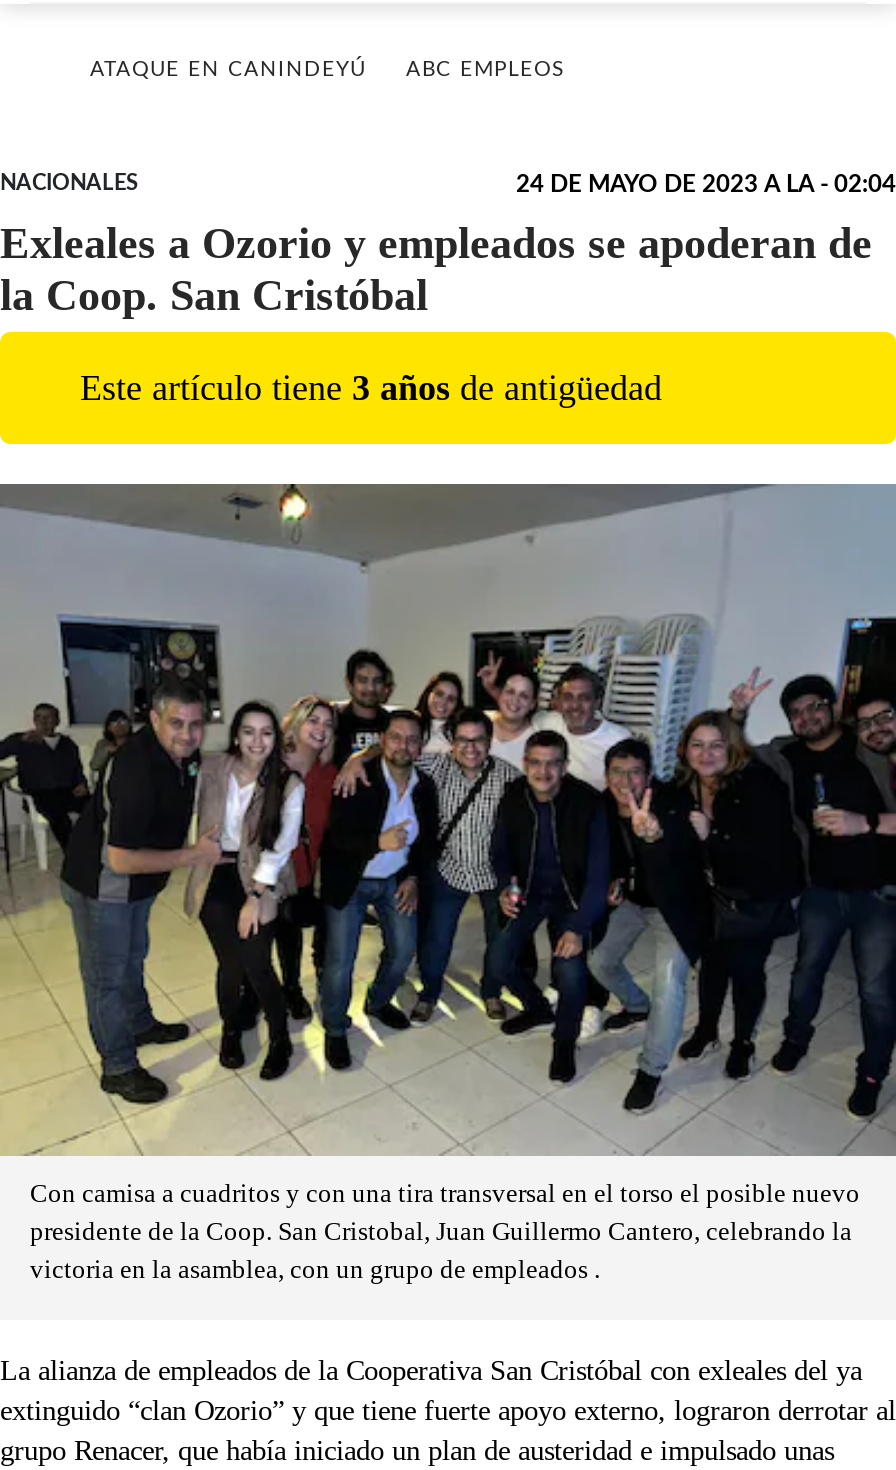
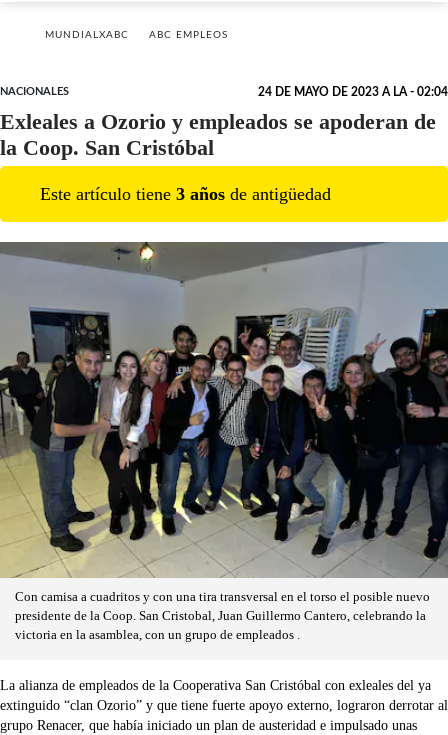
[90,60,366,80] ATAQUE EN CANINDEYÚ -> [45,30,129,40] MUNDIALXABC

